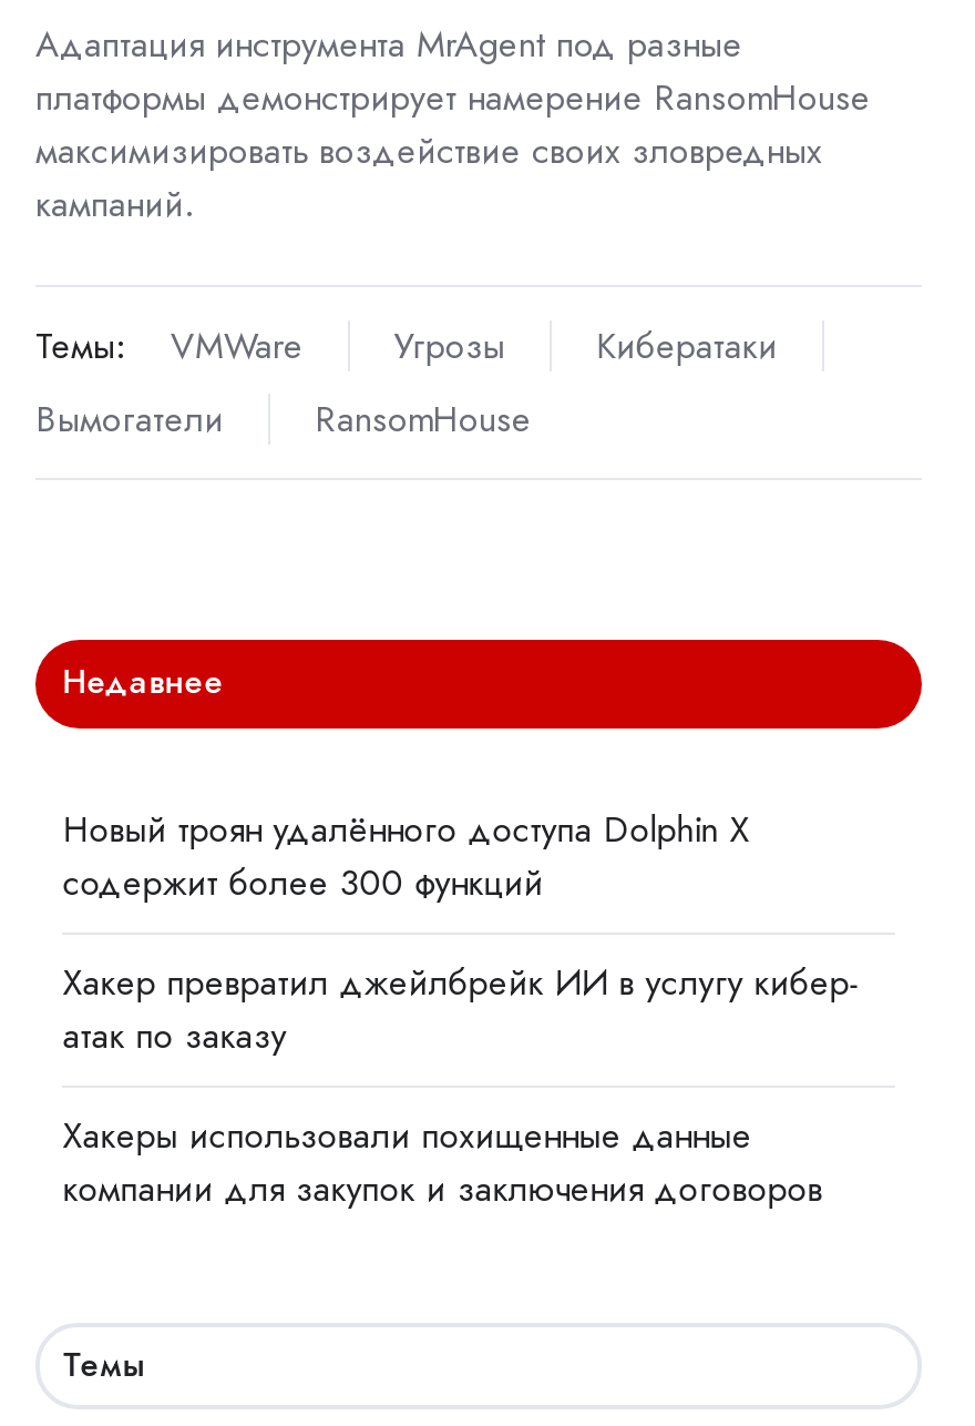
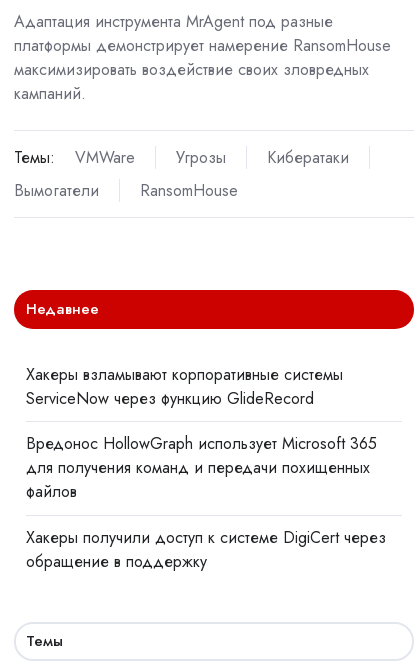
[62,803,749,908] Новый троян удалённого доступа Dolphin X | содержит более 300 функций -> [26,363,343,410] Хакеры взламывают корпоративные системы | ServiceNow через функцию GlideRecord
[62,957,860,1061] Хакер превратил джейлбрейк ИИ в услугу кибер- | атак по заказу -> [26,432,377,503] Вредонос HollowGraph использует Microsoft 365 | для получения команд и передачи похищенных | файлов
[62,1110,823,1214] Хакеры использовали похищенные данные | компании для закупок и заключения договоров -> [26,526,386,573] Хакеры получили доступ к системе DigiCert через | обращение в поддержку

